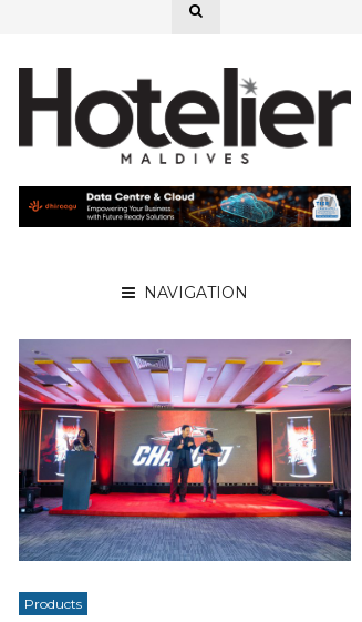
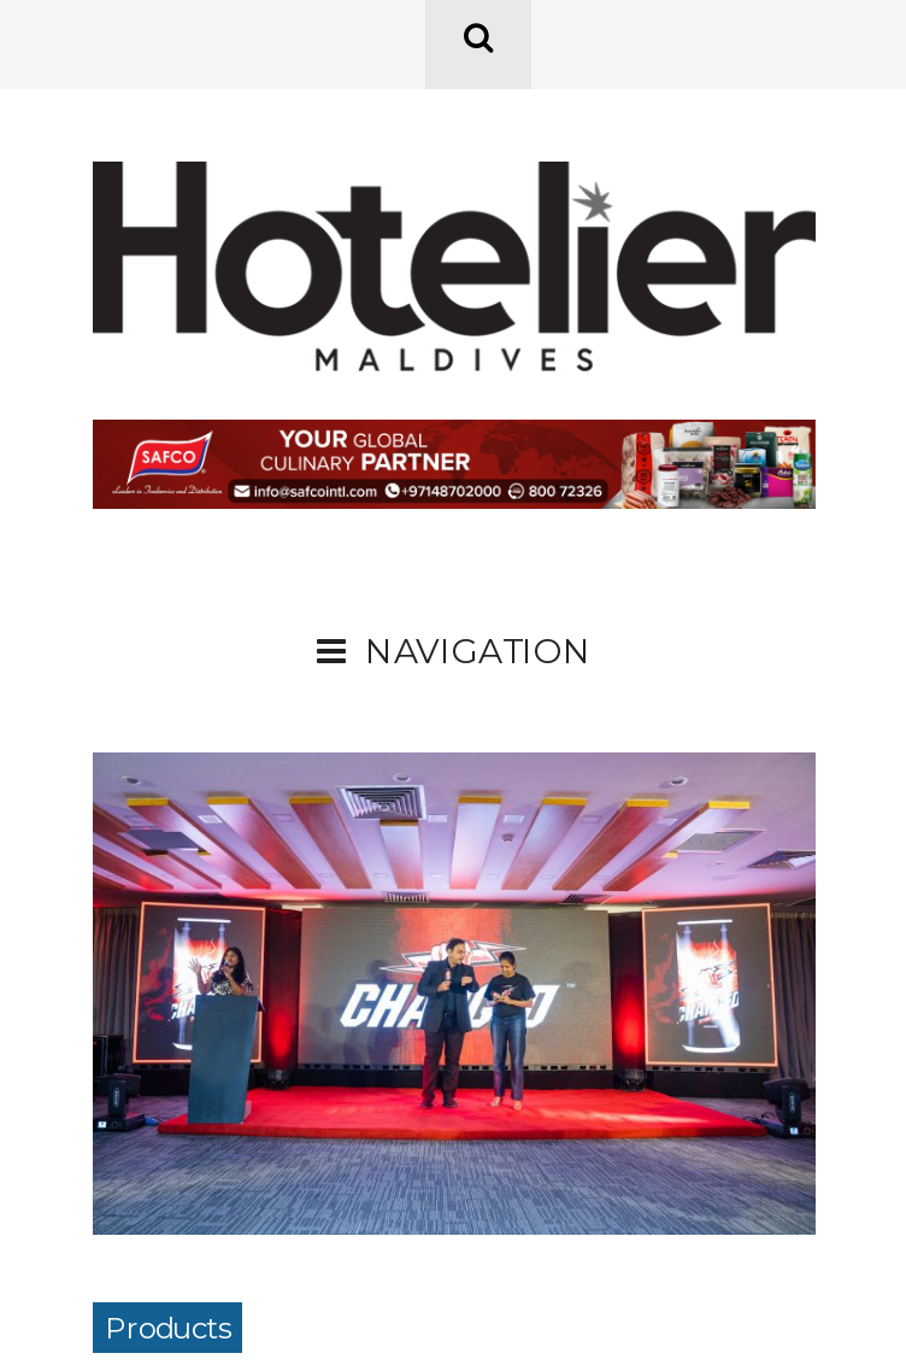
[18,185,352,228] [image] -> [90,417,818,511] [image]

